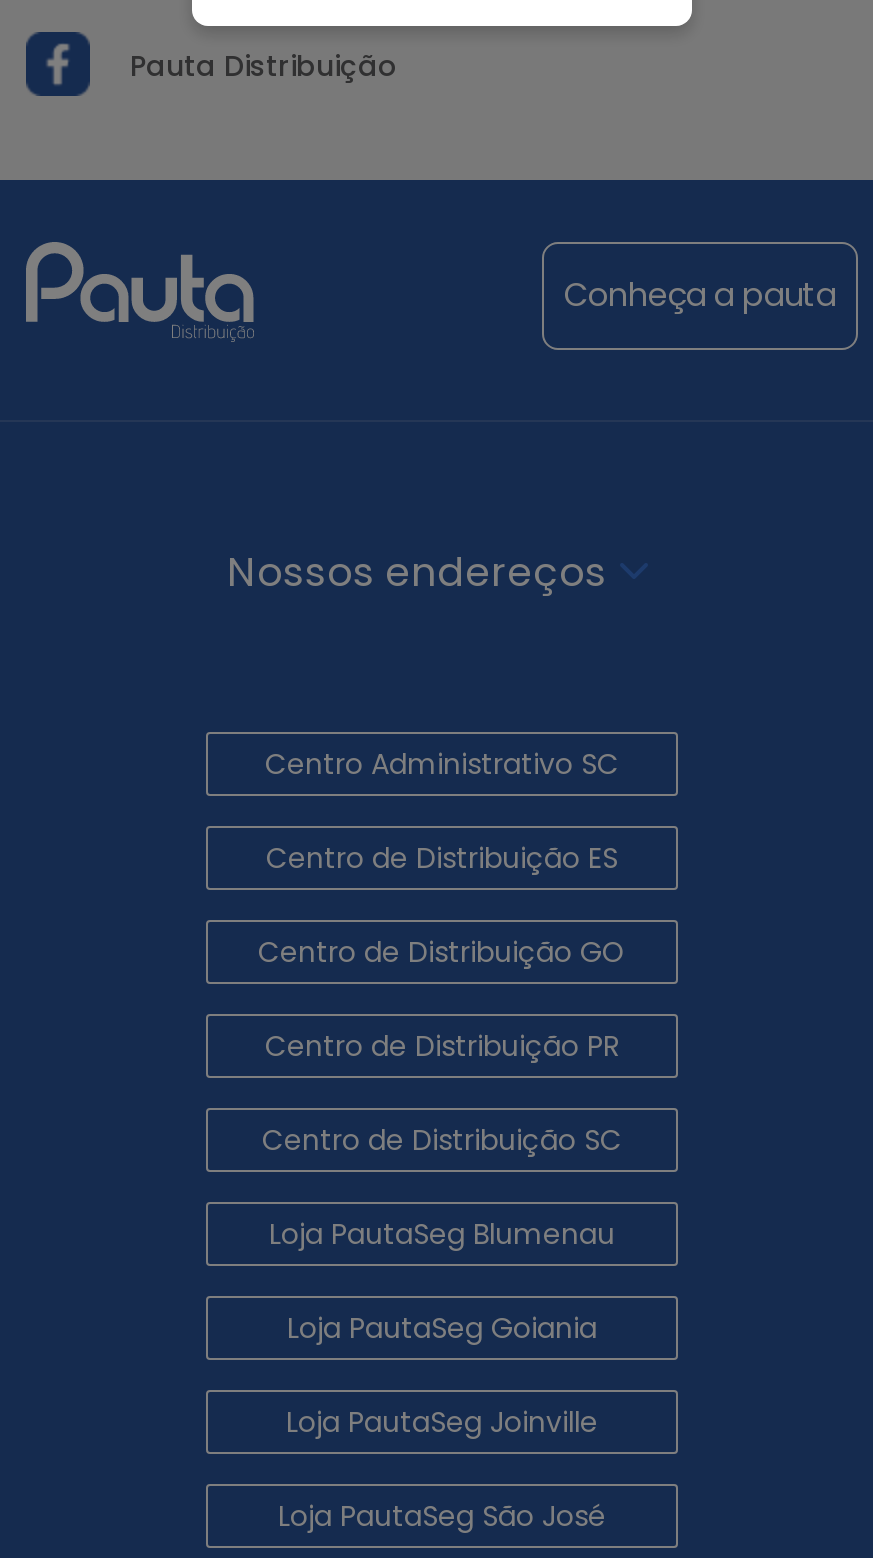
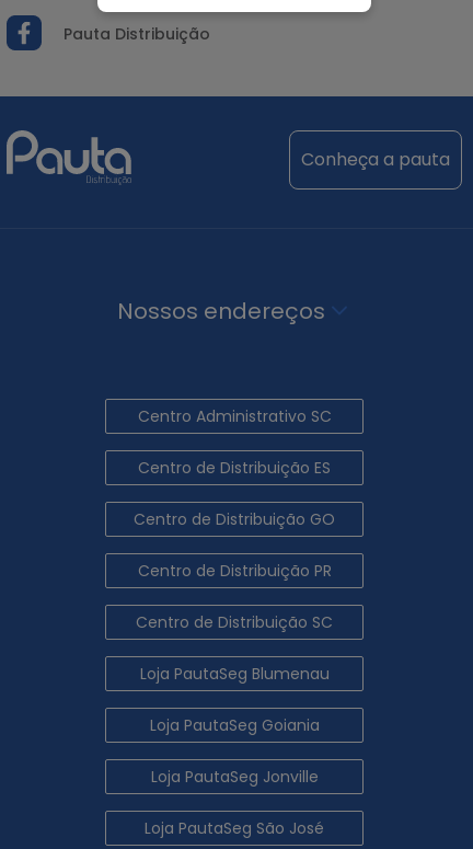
[286,1401,598,1441] Loja PautaSeg Joinville -> [151,765,318,787] Loja PautaSeg Jonville

